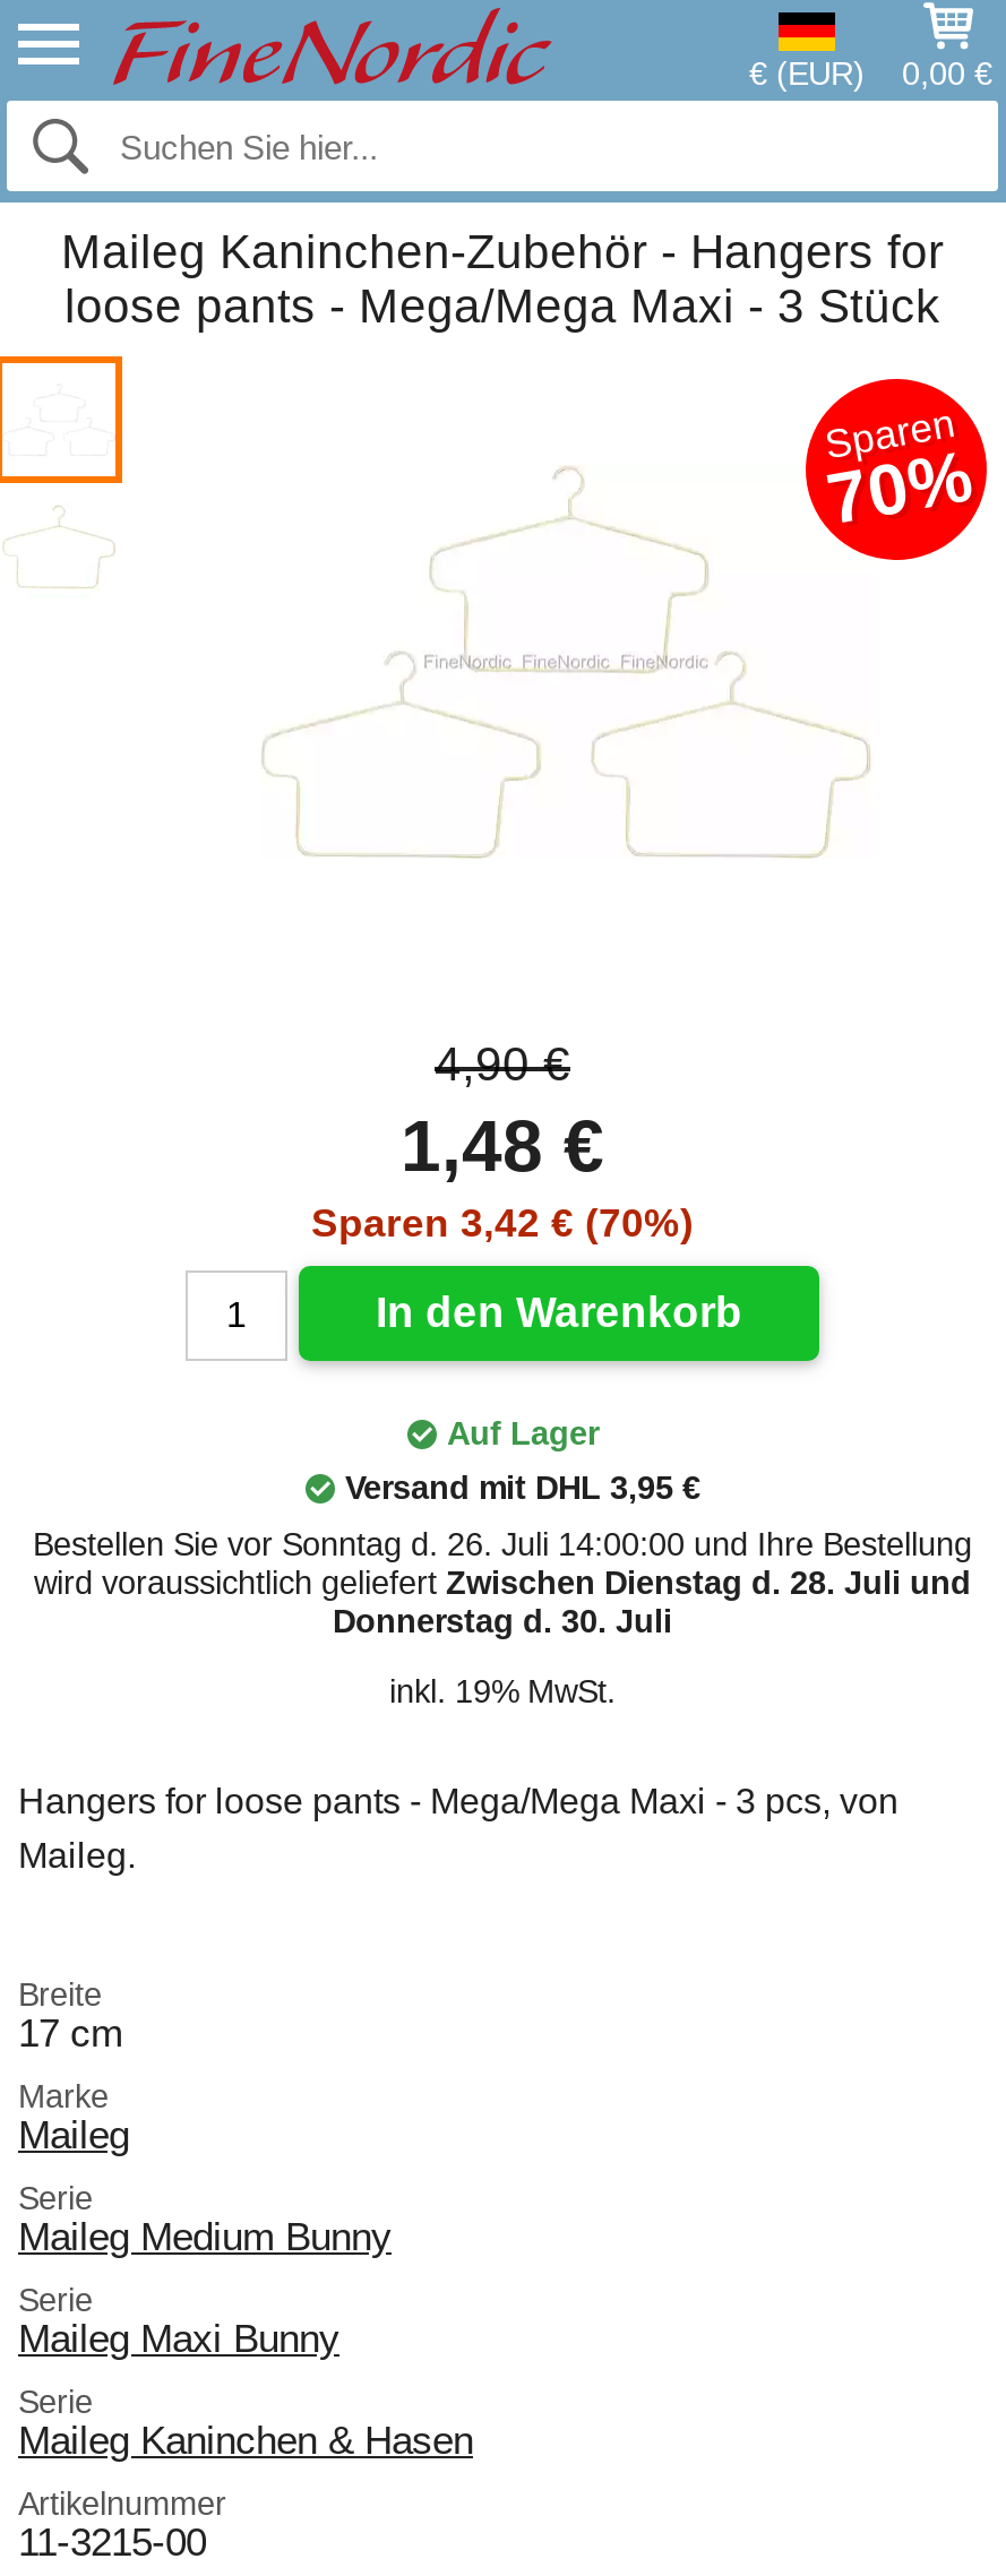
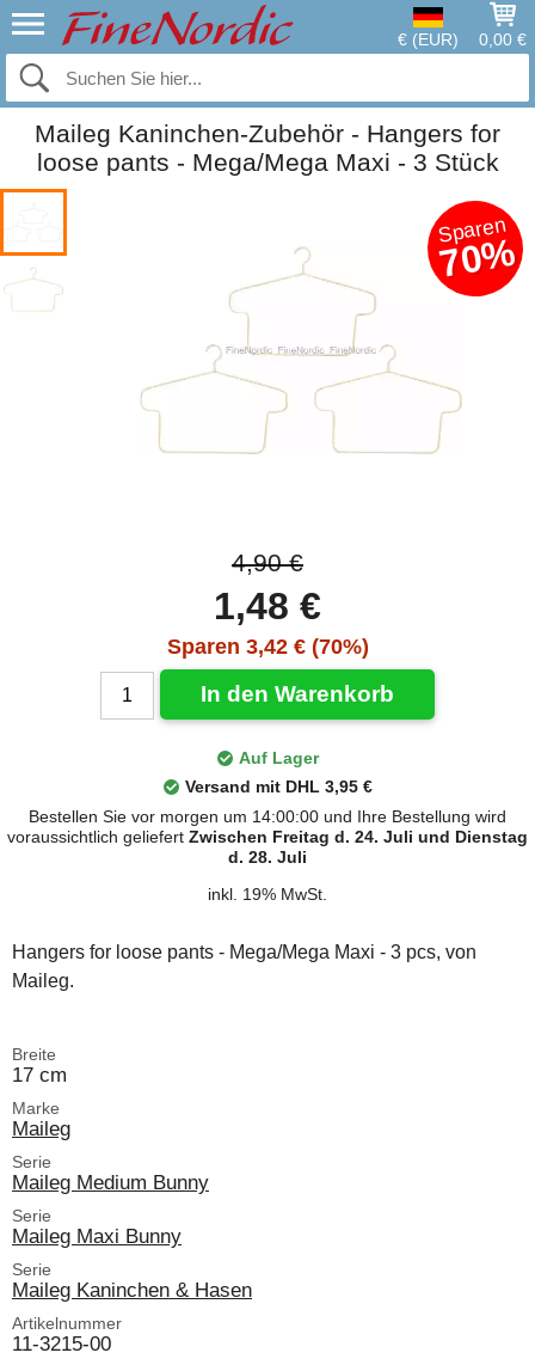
[33,1526,972,1639] Bestellen Sie vor Sonntag d. 26. Juli 14:00:00 und Ihre Bestellung | wird voraussichtlich geliefert Zwischen Dienstag d. 28. Juli und | Donnerstag d. 30. Juli -> [7,807,528,867] Bestellen Sie vor morgen um 14:00:00 und Ihre Bestellung wird | voraussichtlich geliefert Zwischen Freitag d. 24. Juli und Dienstag | d. 28. Juli

